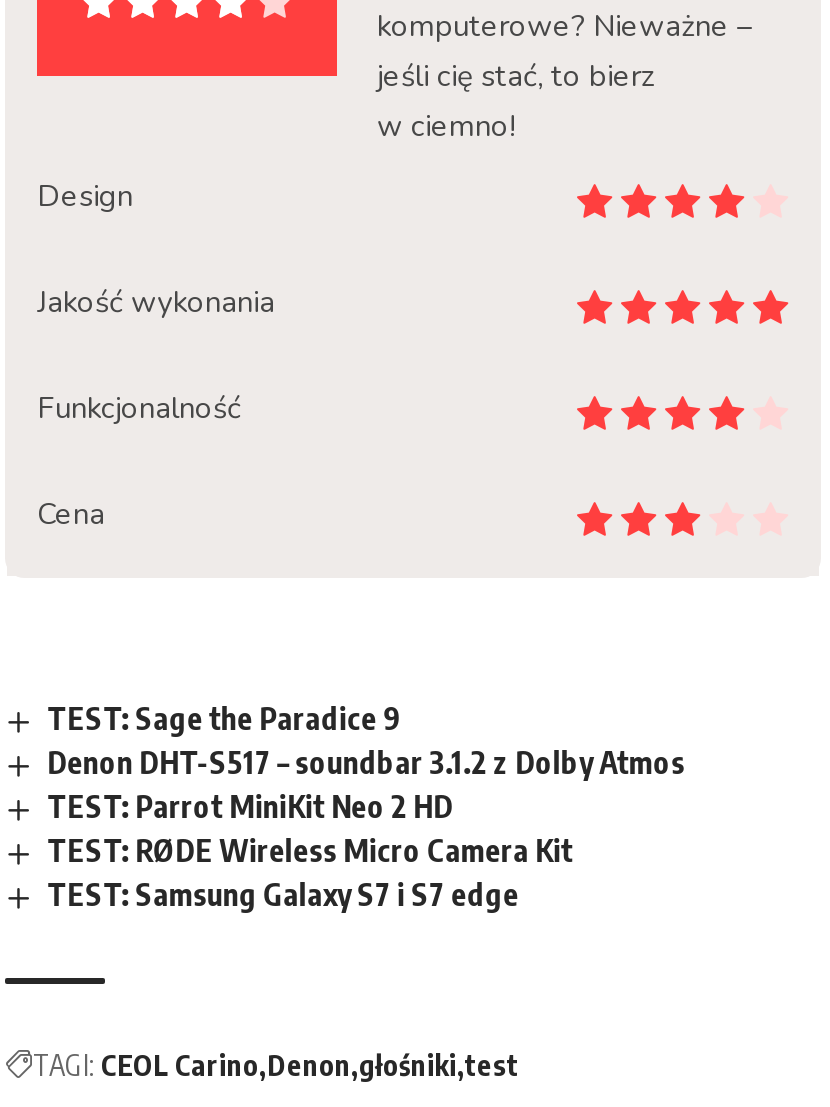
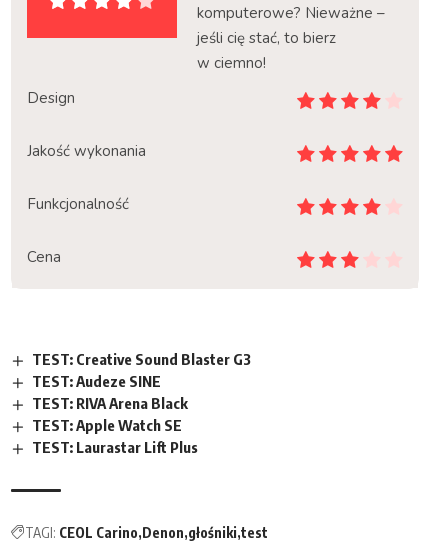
[47,700,685,911] TEST: Sage the Paradice 9 | Denon DHT-S517 – soundbar 3.1.2 z Dolby Atmos | TEST: Parrot MiniKit Neo 2 HD | TEST: RØDE Wireless Micro Camera Kit | TEST: Samsung Galaxy S7 i S7 edge -> [32,350,251,456] TEST: Creative Sound Blaster G3 | TEST: Audeze SINE | TEST: RIVA Arena Black | TEST: Apple Watch SE | TEST: Laurastar Lift Plus

